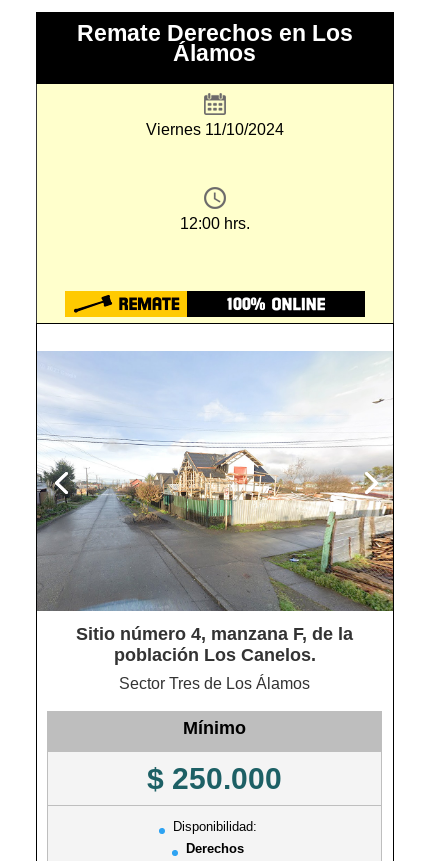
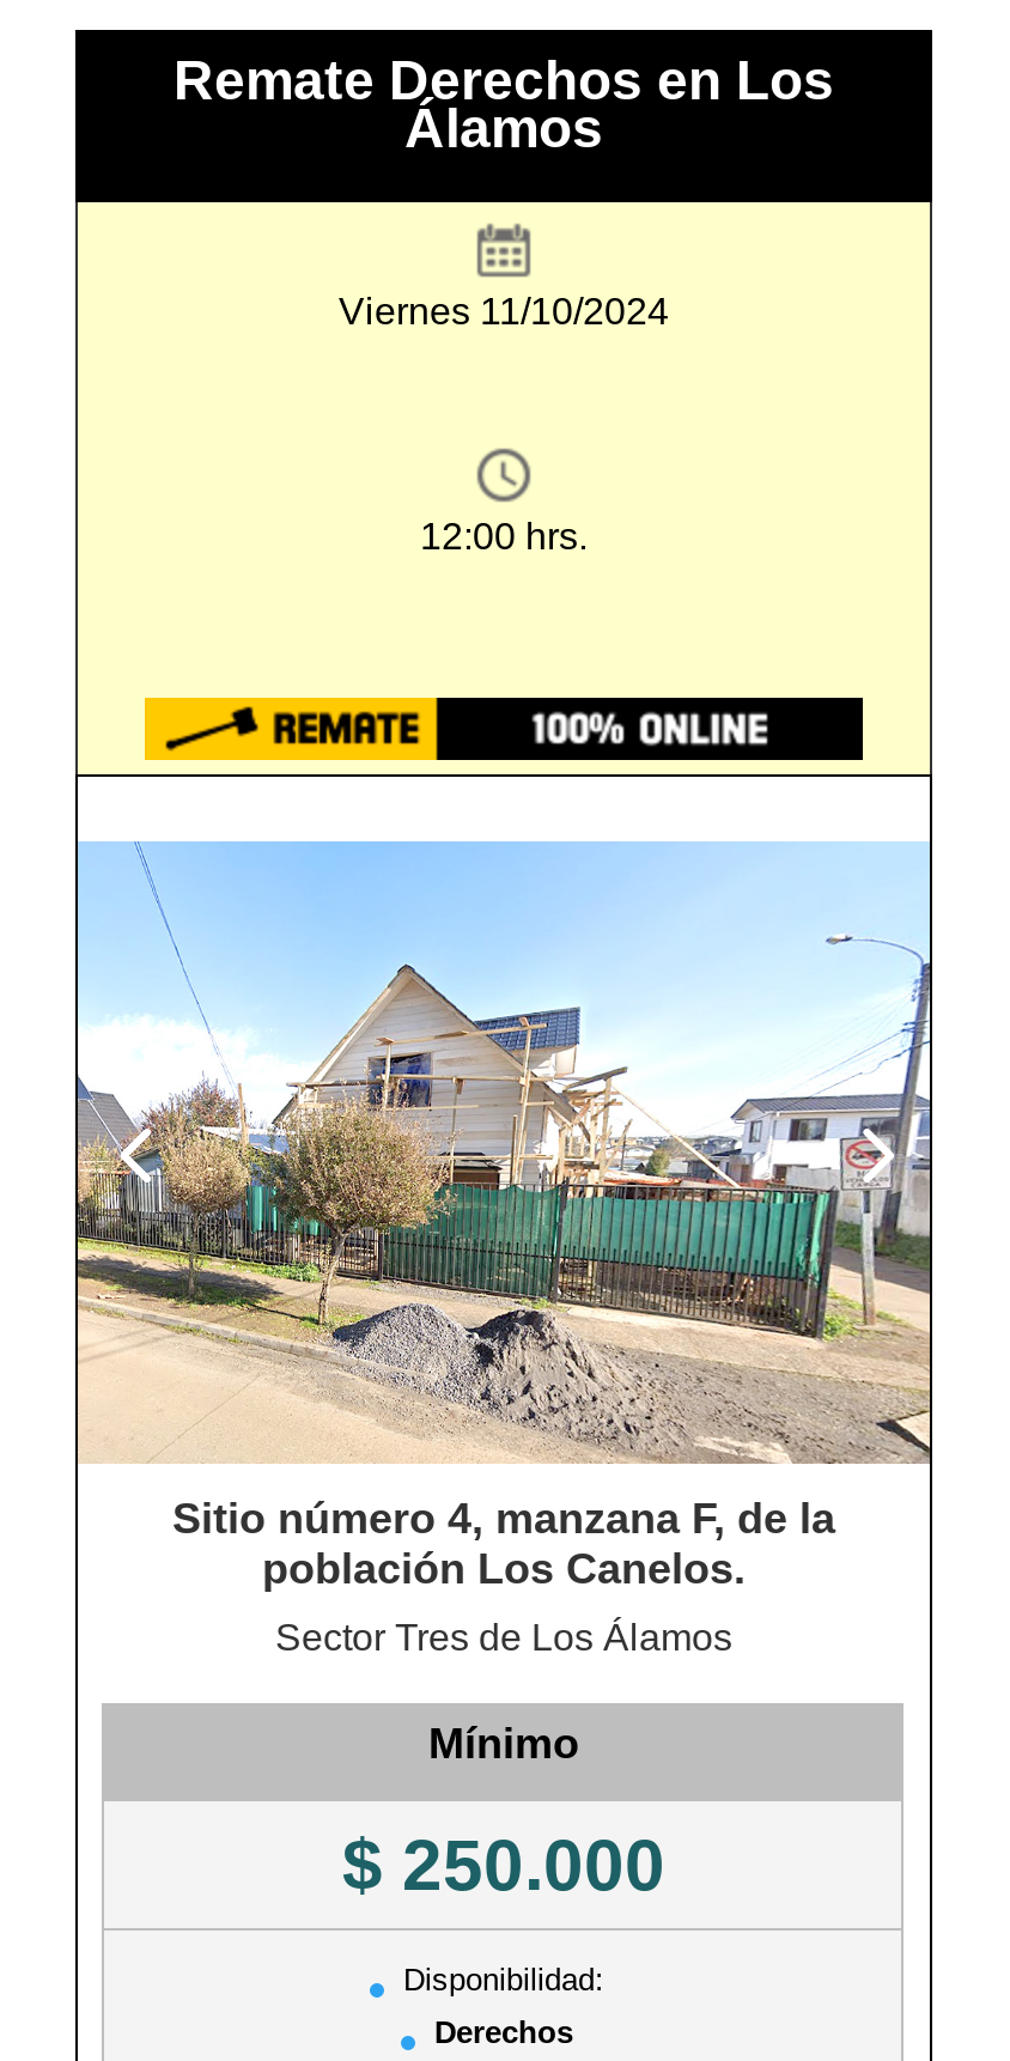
[36,354,394,612] [image] -> [75,844,932,1464] [image]

